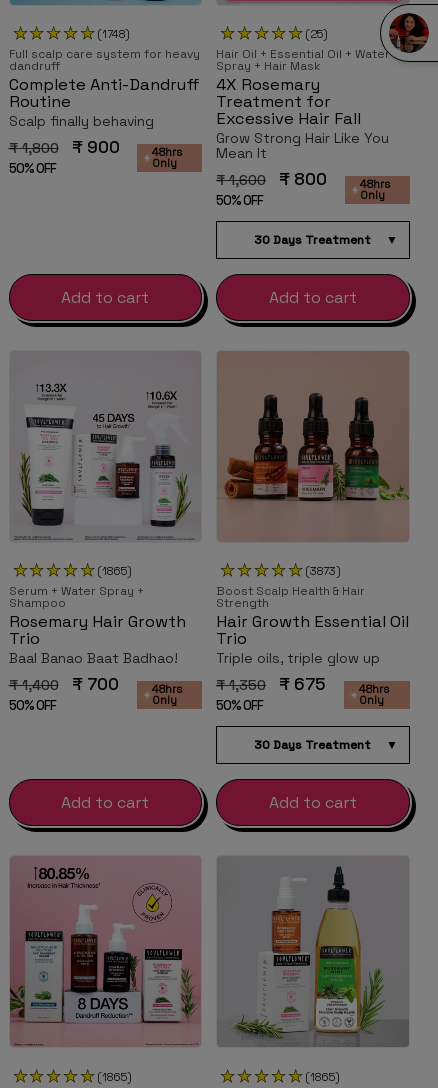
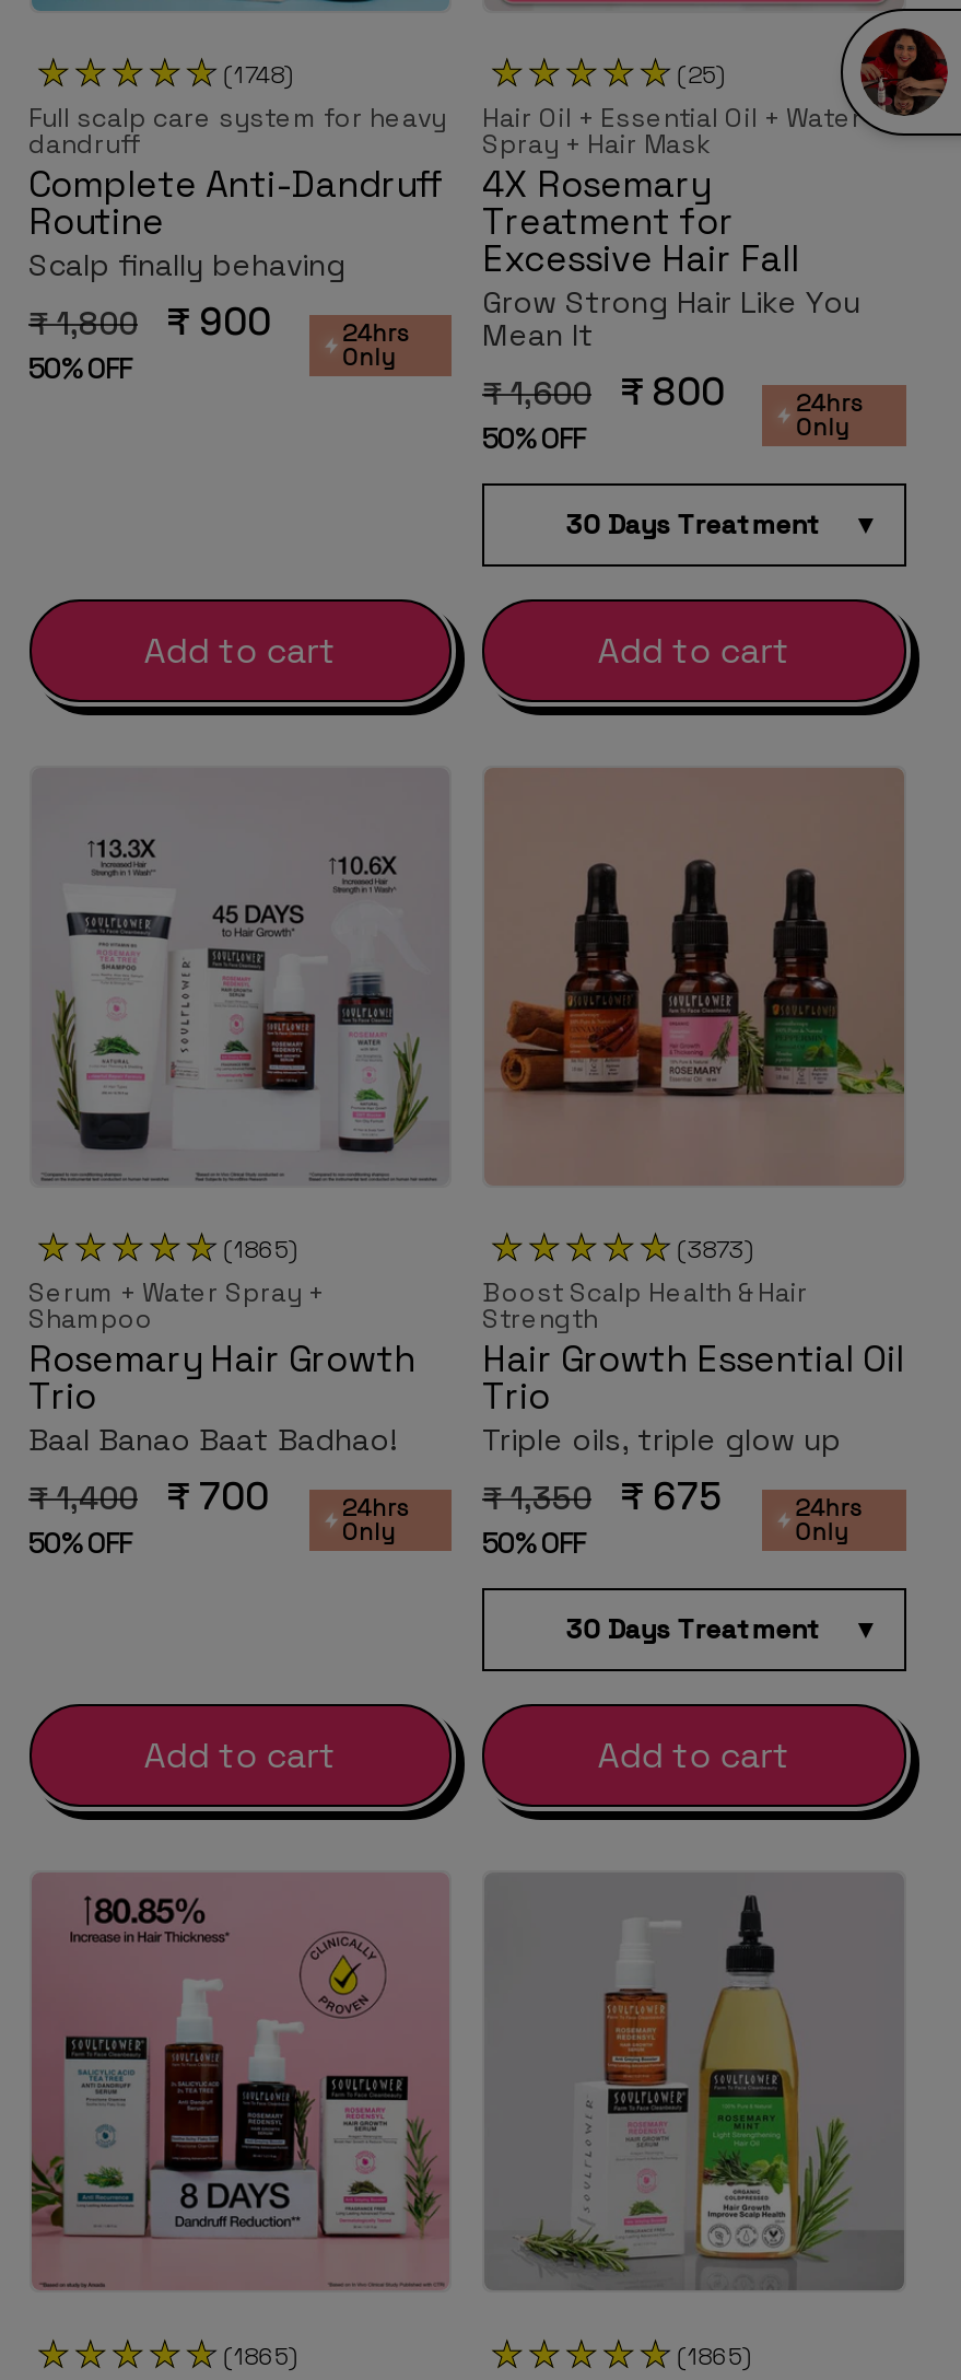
[152,145,182,159] 48hrs -> [342,318,410,348] 24hrs
[360,177,390,191] 48hrs -> [795,388,863,418] 24hrs
[152,682,182,696] 48hrs -> [341,1493,409,1524] 24hrs
[359,682,389,696] 48hrs -> [795,1493,862,1524] 24hrs

